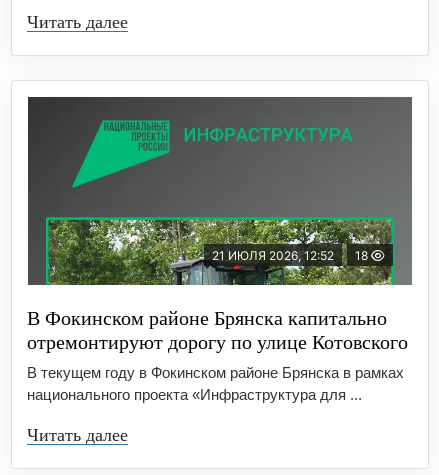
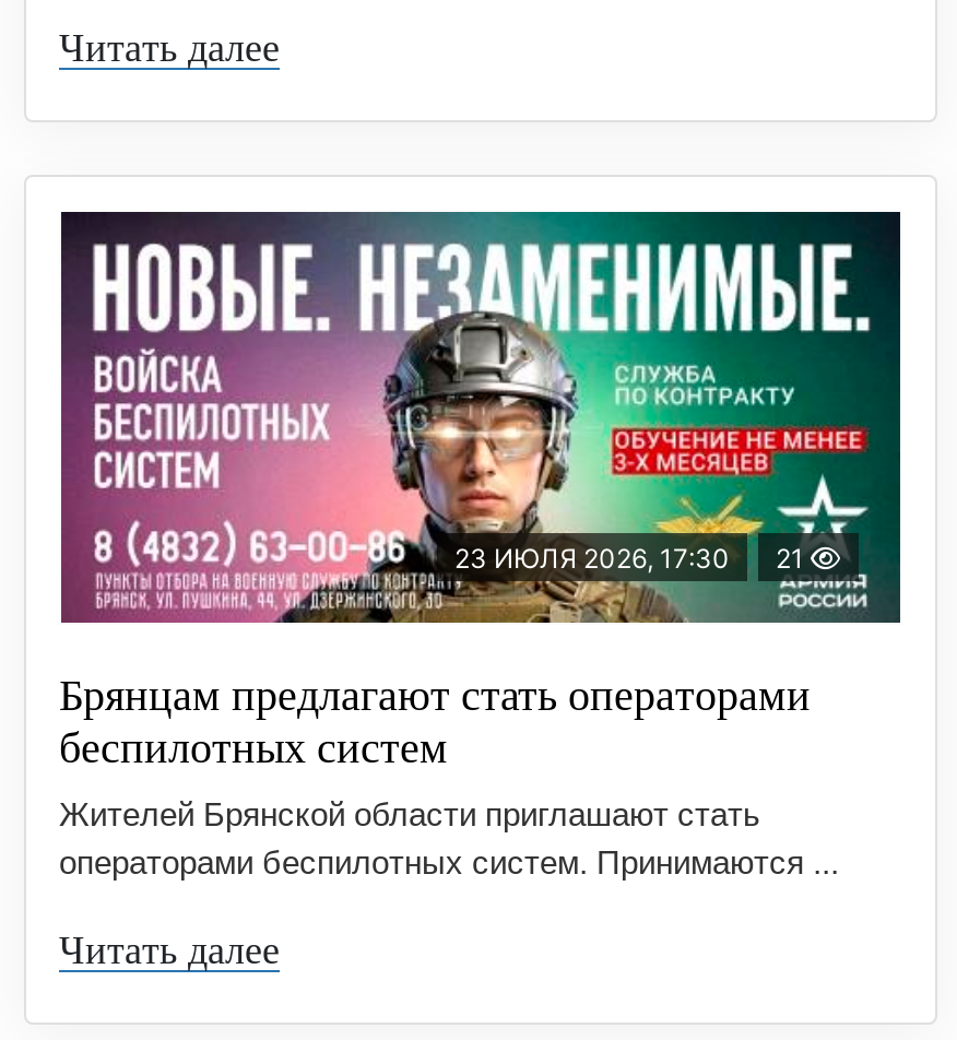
[28,96,413,286] [image] | 21 ИЮЛЯ 2026, 12:52 | 18 -> [61,212,902,625] [image] | 23 ИЮЛЯ 2026, 17:30 | 21
[27,307,408,353] В Фокинском районе Брянска капитально | отремонтируют дорогу по улице Котовского -> [59,671,811,772] Брянцам предлагают стать оперaторами | бeспилoтных систeм
[27,364,404,403] В текущем году в Фокинском районе Брянска в рамках | национального проекта «Инфраструктура для ... -> [59,796,839,881] Жителей Брянской области приглашают стать | операторами беспилотных систем. Принимаются ...

